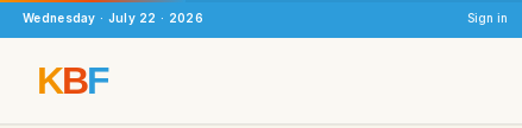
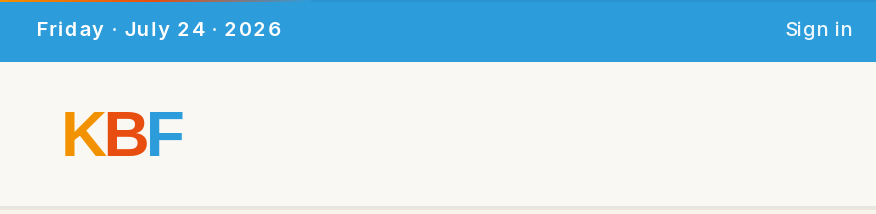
[23,11,203,25] Wednesday · July 22 · 2026 -> [37,16,283,40] Friday · July 24 · 2026

